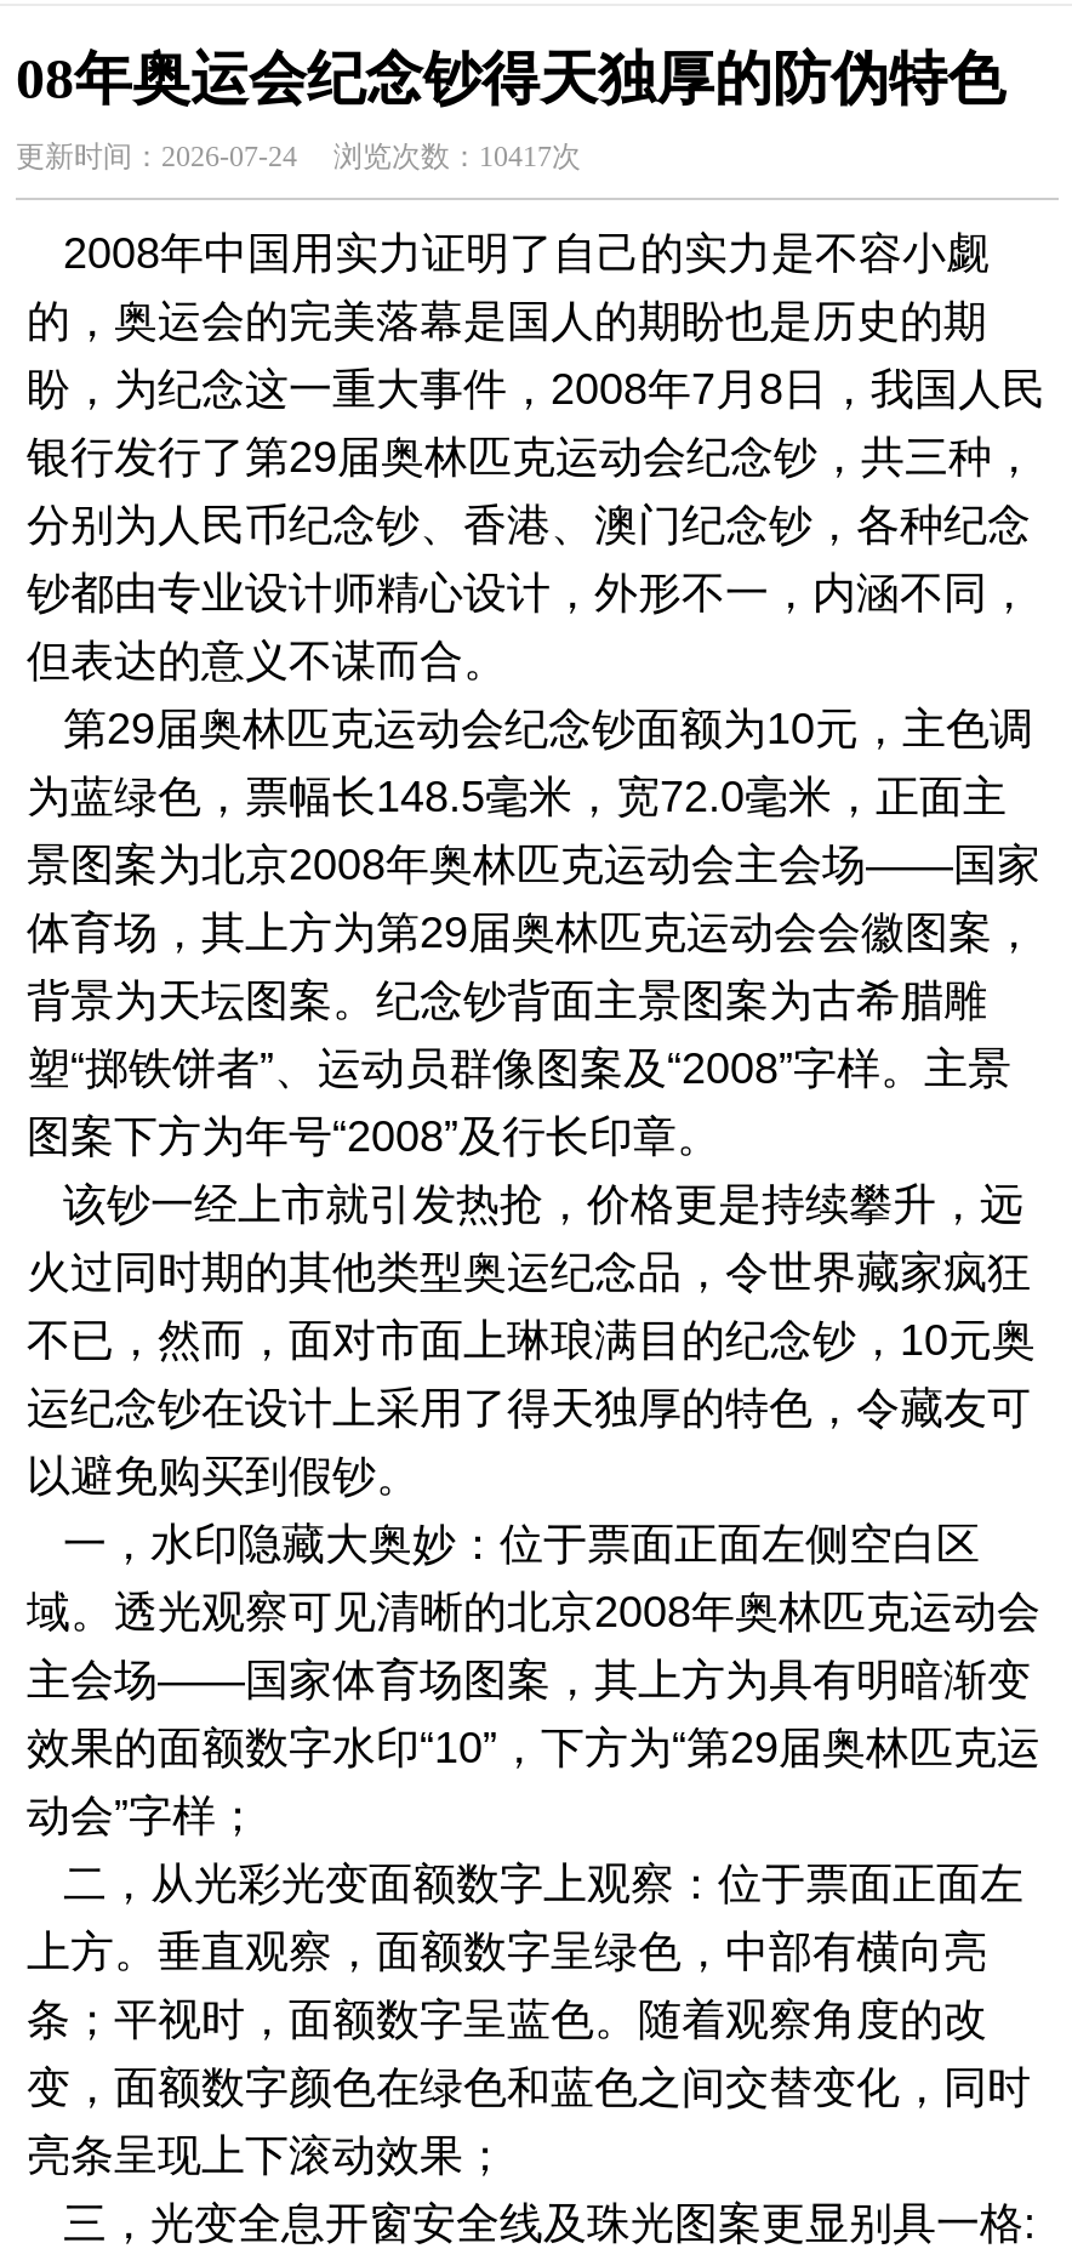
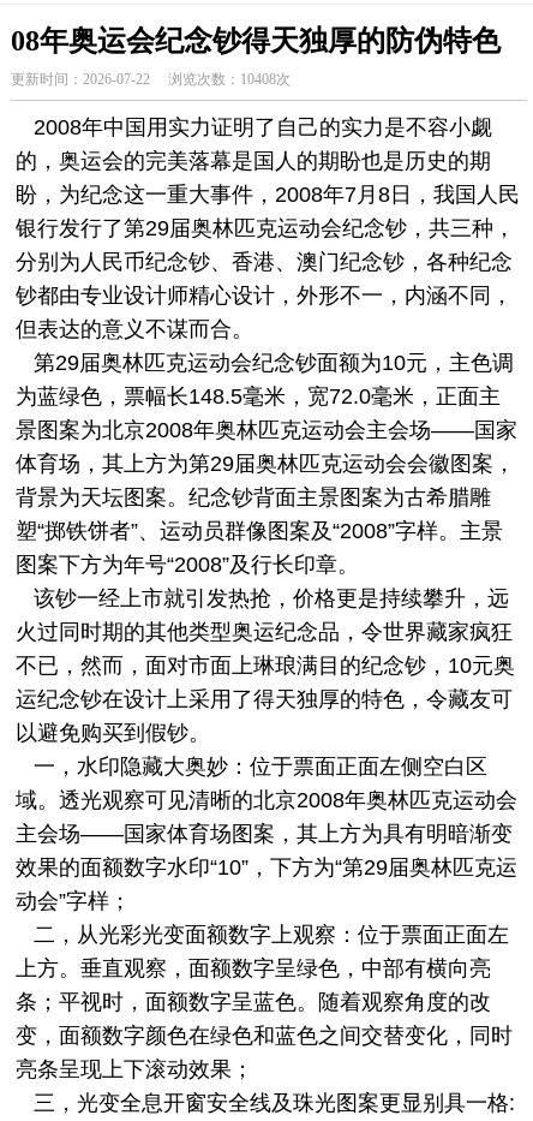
[16,140,581,173] 更新时间：2026-07-24 浏览次数：10417次 -> [11,71,291,88] 更新时间：2026-07-22 浏览次数：10408次

